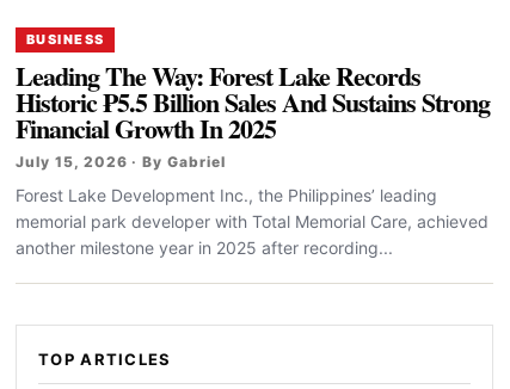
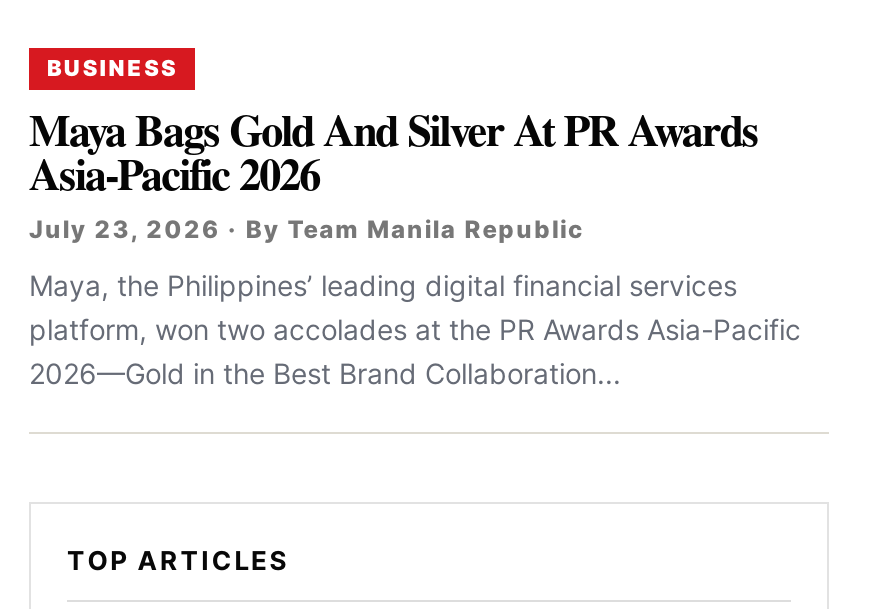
[16,56,490,171] Leading The Way: Forest Lake Records | Historic ₱5.5 Billion Sales And Sustains Strong | Financial Growth In 2025 | July 15, 2026 · By Gabriel -> [29,96,758,244] Maya Bags Gold And Silver At PR Awards | Asia-Pacific 2026 | July 23, 2026 · By Team Manila Republic
[16,185,489,258] Forest Lake Development Inc., the Philippines’ leading | memorial park developer with Total Memorial Care, achieved | another milestone year in 2025 after recording... -> [29,268,801,390] Maya, the Philippines’ leading digital financial services | platform, won two accolades at the PR Awards Asia-Pacific | 2026—Gold in the Best Brand Collaboration...

